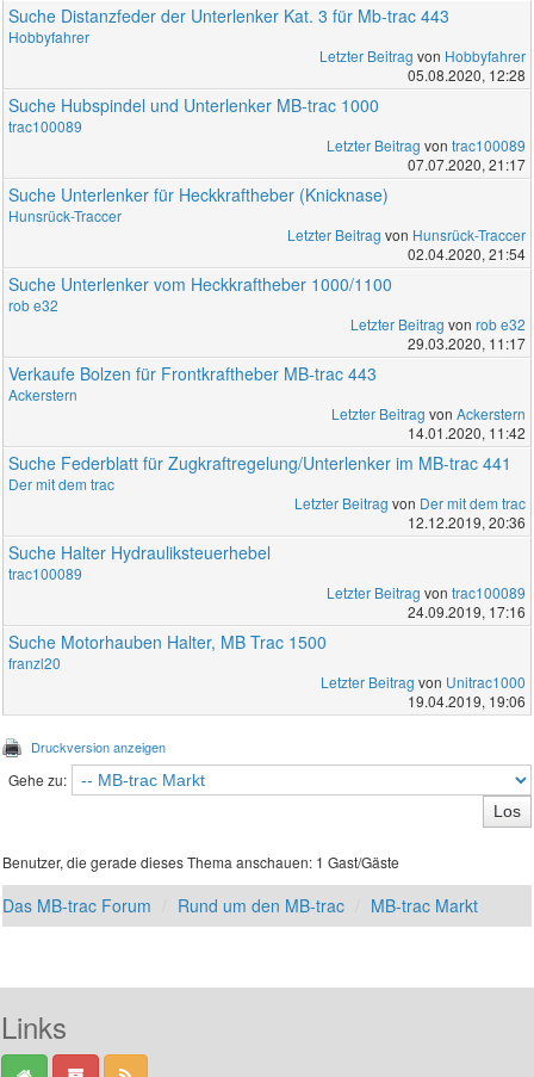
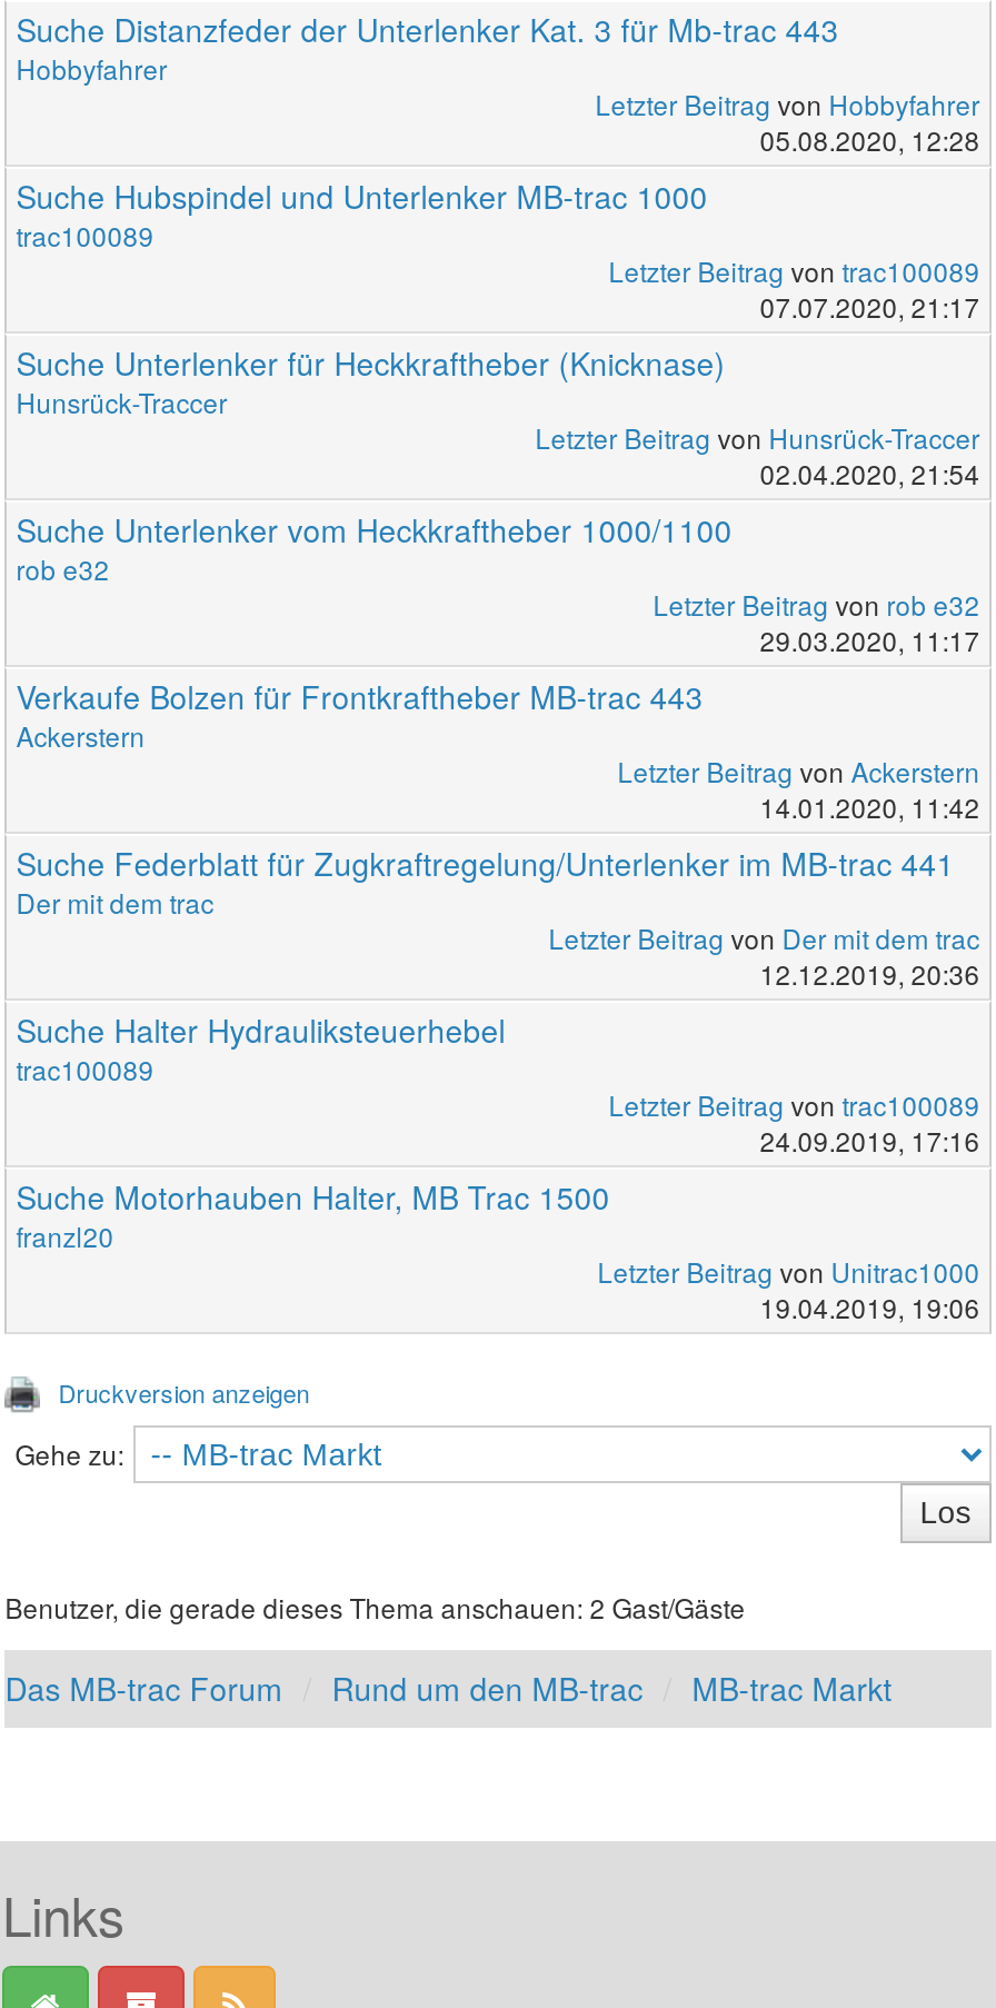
[3,852,400,872] Benutzer, die gerade dieses Thema anschauen: 1 Gast/Gäste -> [5,1588,745,1626] Benutzer, die gerade dieses Thema anschauen: 2 Gast/Gäste

